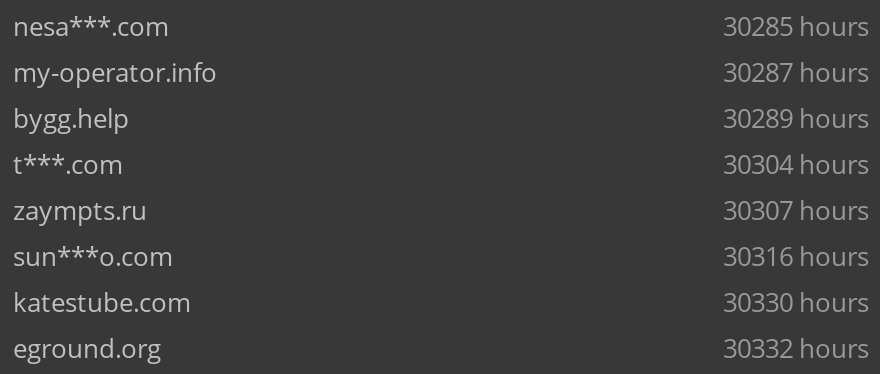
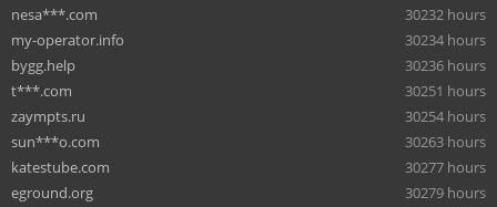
[723,9,869,45] 30285 hours -> [405,5,486,25] 30232 hours
[723,55,869,91] 30287 hours -> [405,30,486,50] 30234 hours
[723,101,869,137] 30289 hours -> [405,56,486,76] 30236 hours
[723,147,869,183] 30304 hours -> [405,81,486,101] 30251 hours
[723,193,869,229] 30307 hours -> [405,107,486,127] 30254 hours
[723,239,869,275] 30316 hours -> [405,132,486,152] 30263 hours
[723,285,869,321] 30330 hours -> [405,158,486,177] 30277 hours
[723,331,869,367] 30332 hours -> [405,183,486,203] 30279 hours

